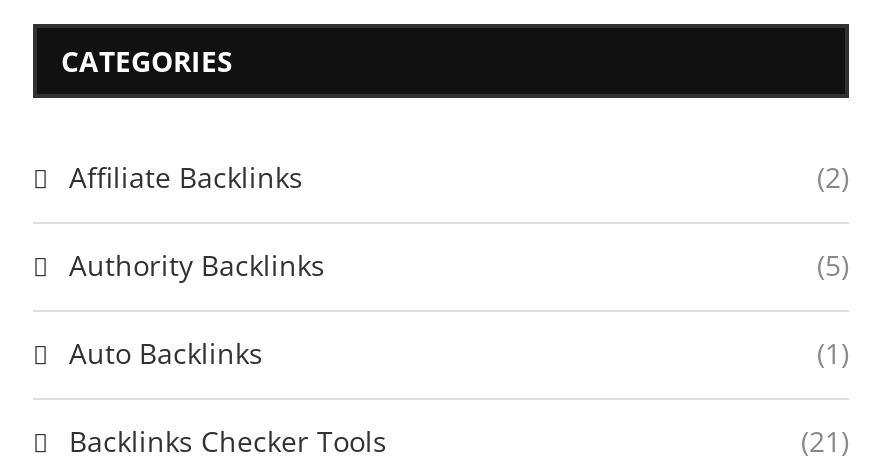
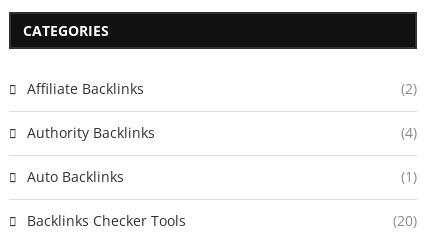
[817,245,849,283] (5) -> [401,123,417,142] (4)
[801,421,849,459] (21) -> [393,211,417,230] (20)

